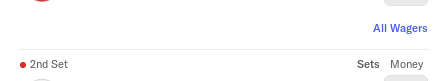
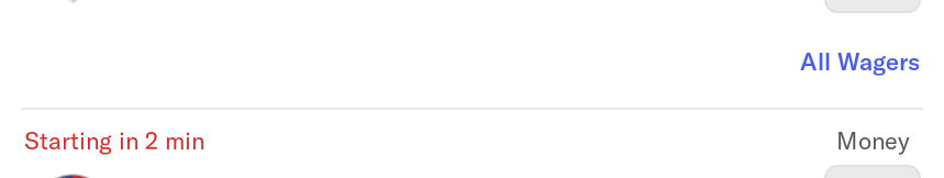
[30,57,380,71] 2nd Set | Sets -> [24,125,204,156] Starting in 2 min

